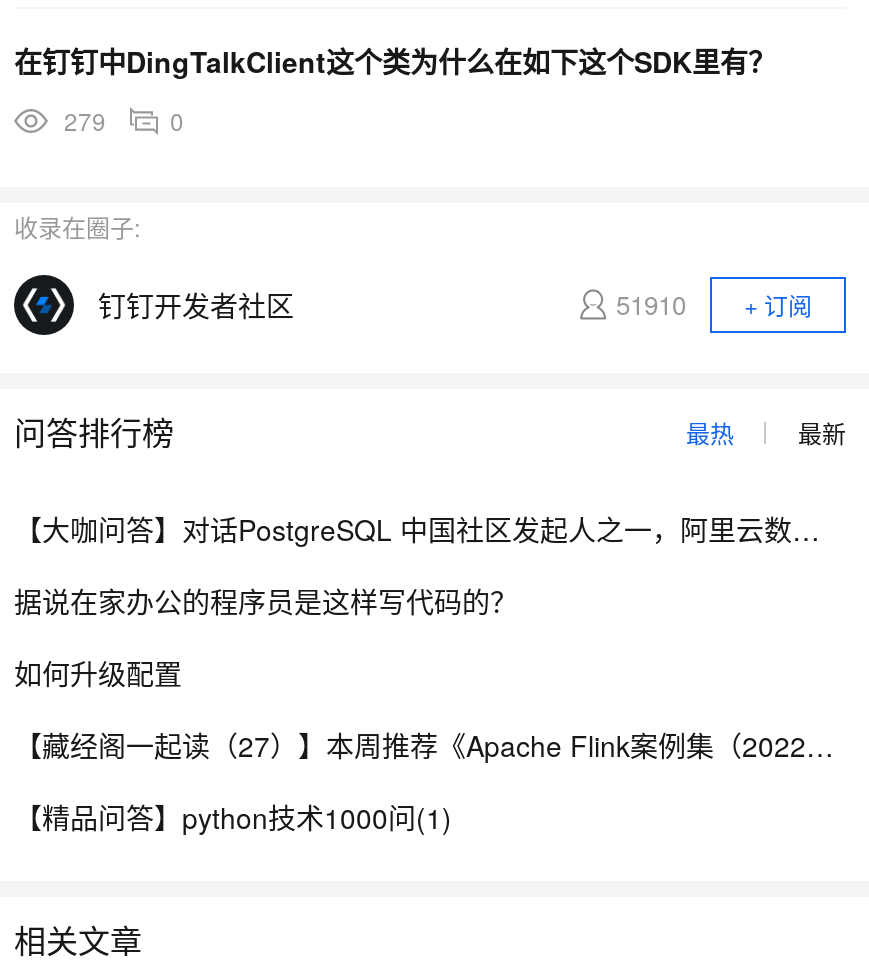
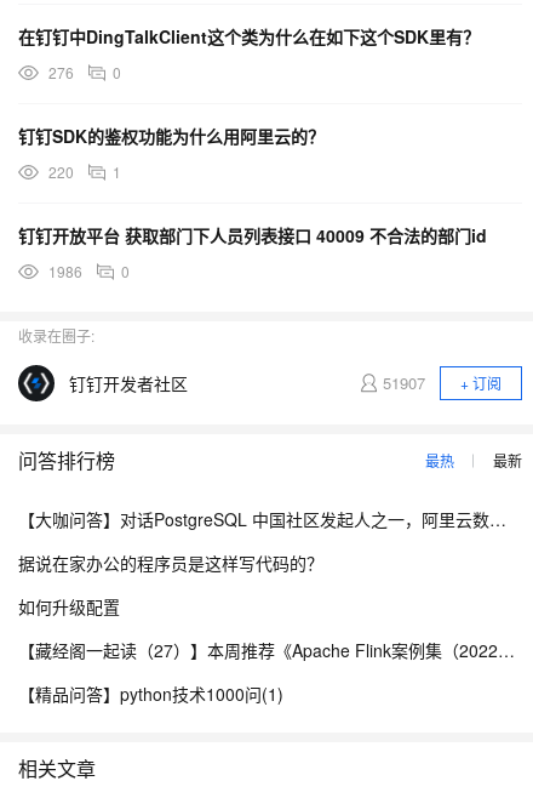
[64,103,106,137] 279 -> [18,62,487,281] 276 | 0 | 钉钉SDK的鉴权功能为什么用阿里云的？ | 220 | 1 | 钉钉开放平台 获取部门下人员列表接口 40009 不合法的部门id | 1986
[616,285,812,323] 51910 + 订阅 -> [383,371,502,394] 51907 + 订阅

